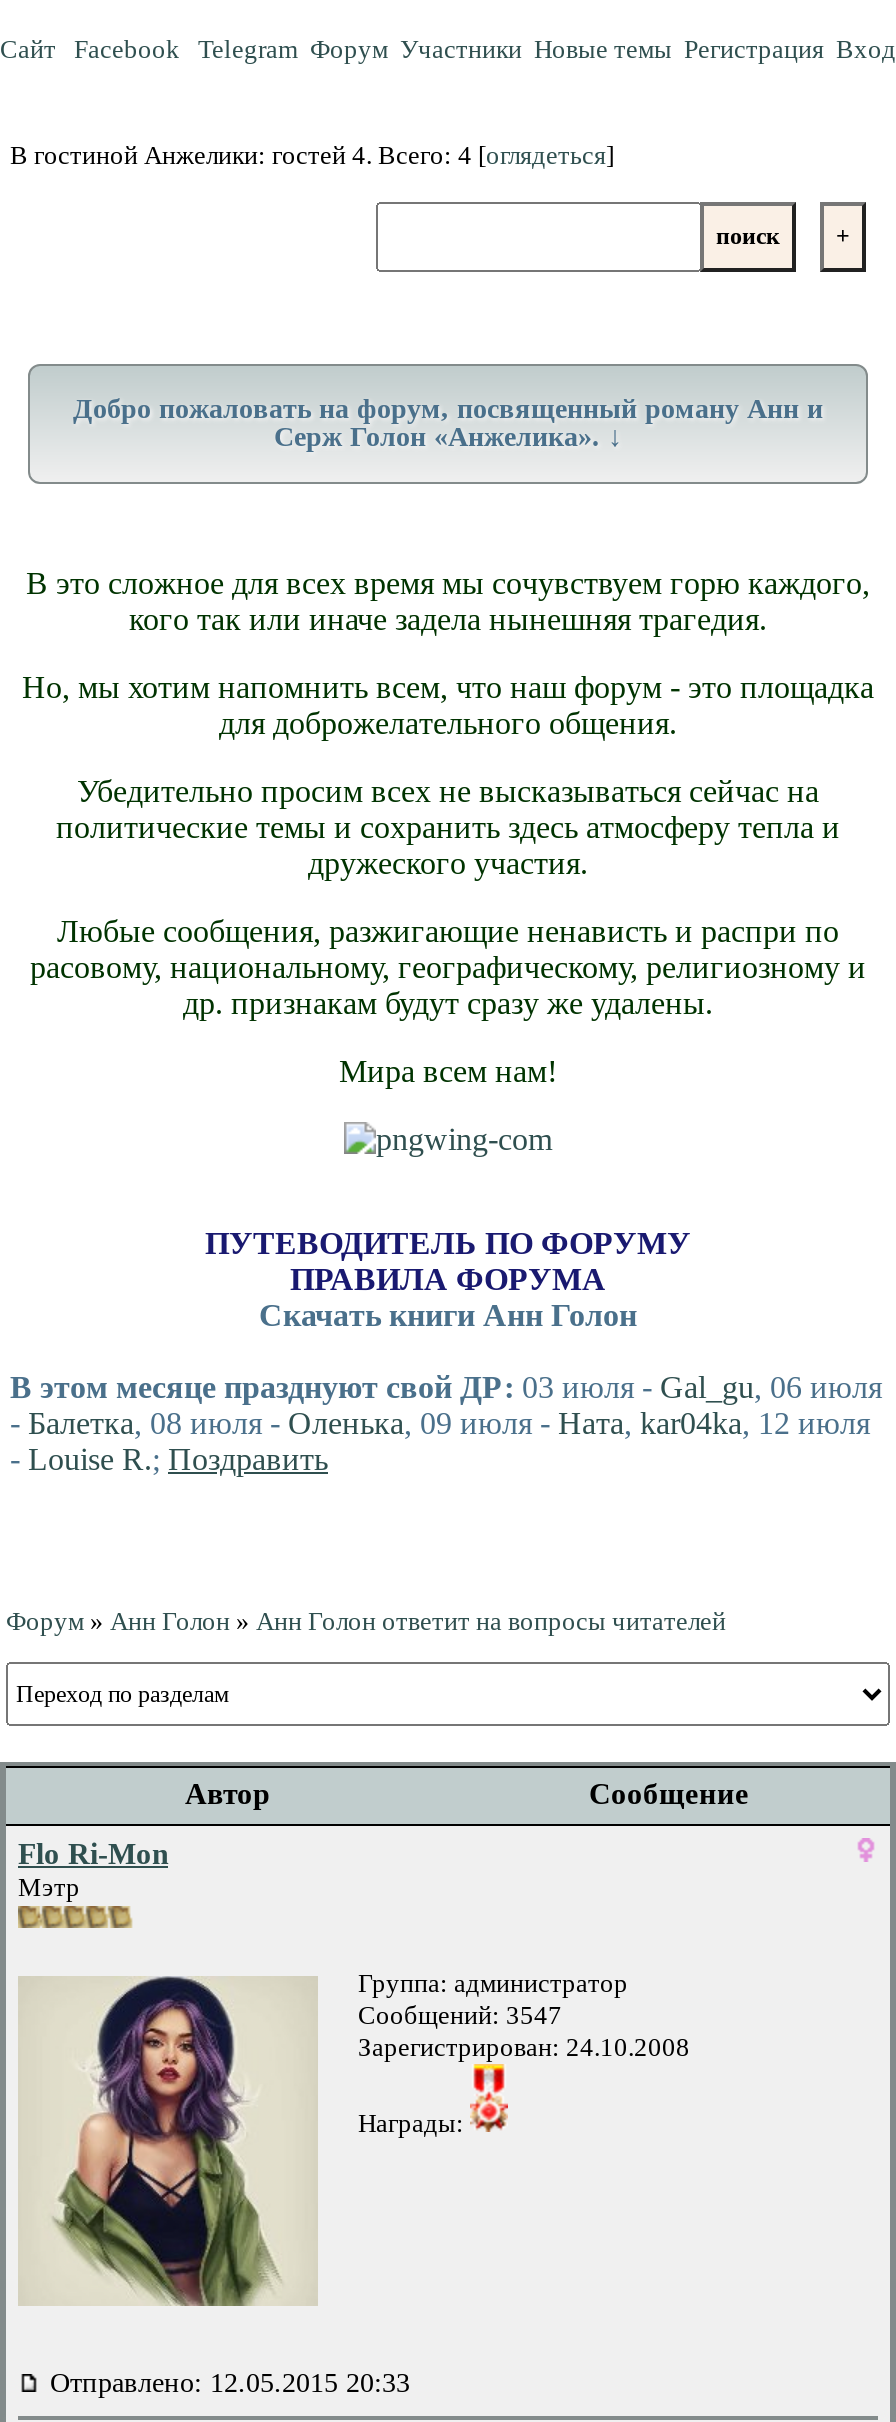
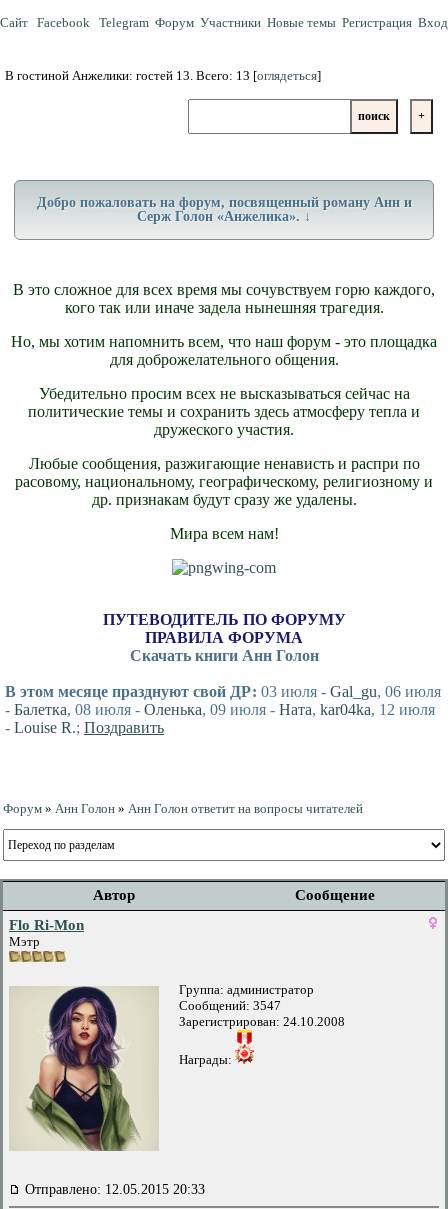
[10,140,614,170] В гостиной Анжелики: гостей 4. Всего: 4 [оглядеться] -> [5,68,321,83] В гостиной Анжелики: гостей 13. Всего: 13 [оглядеться]

